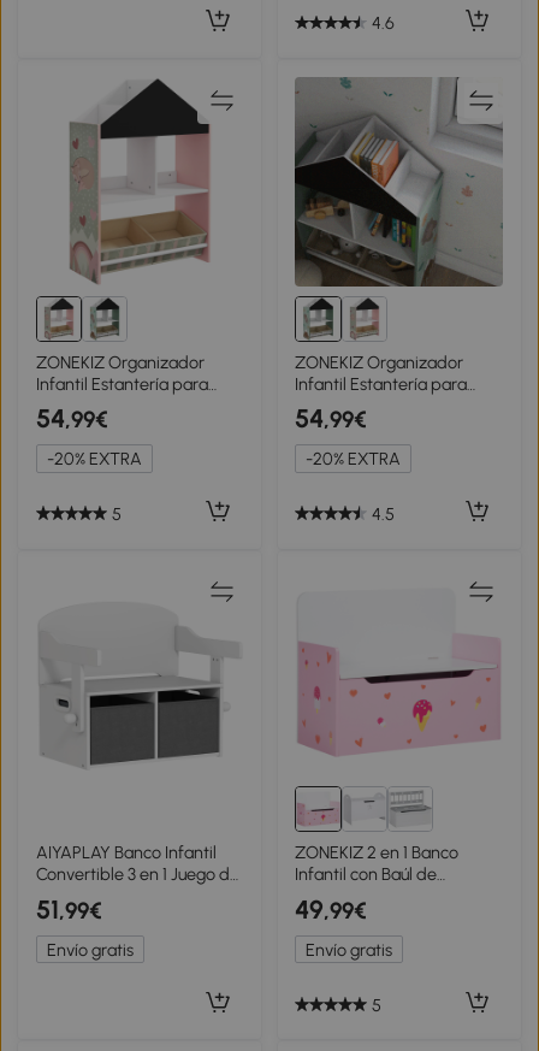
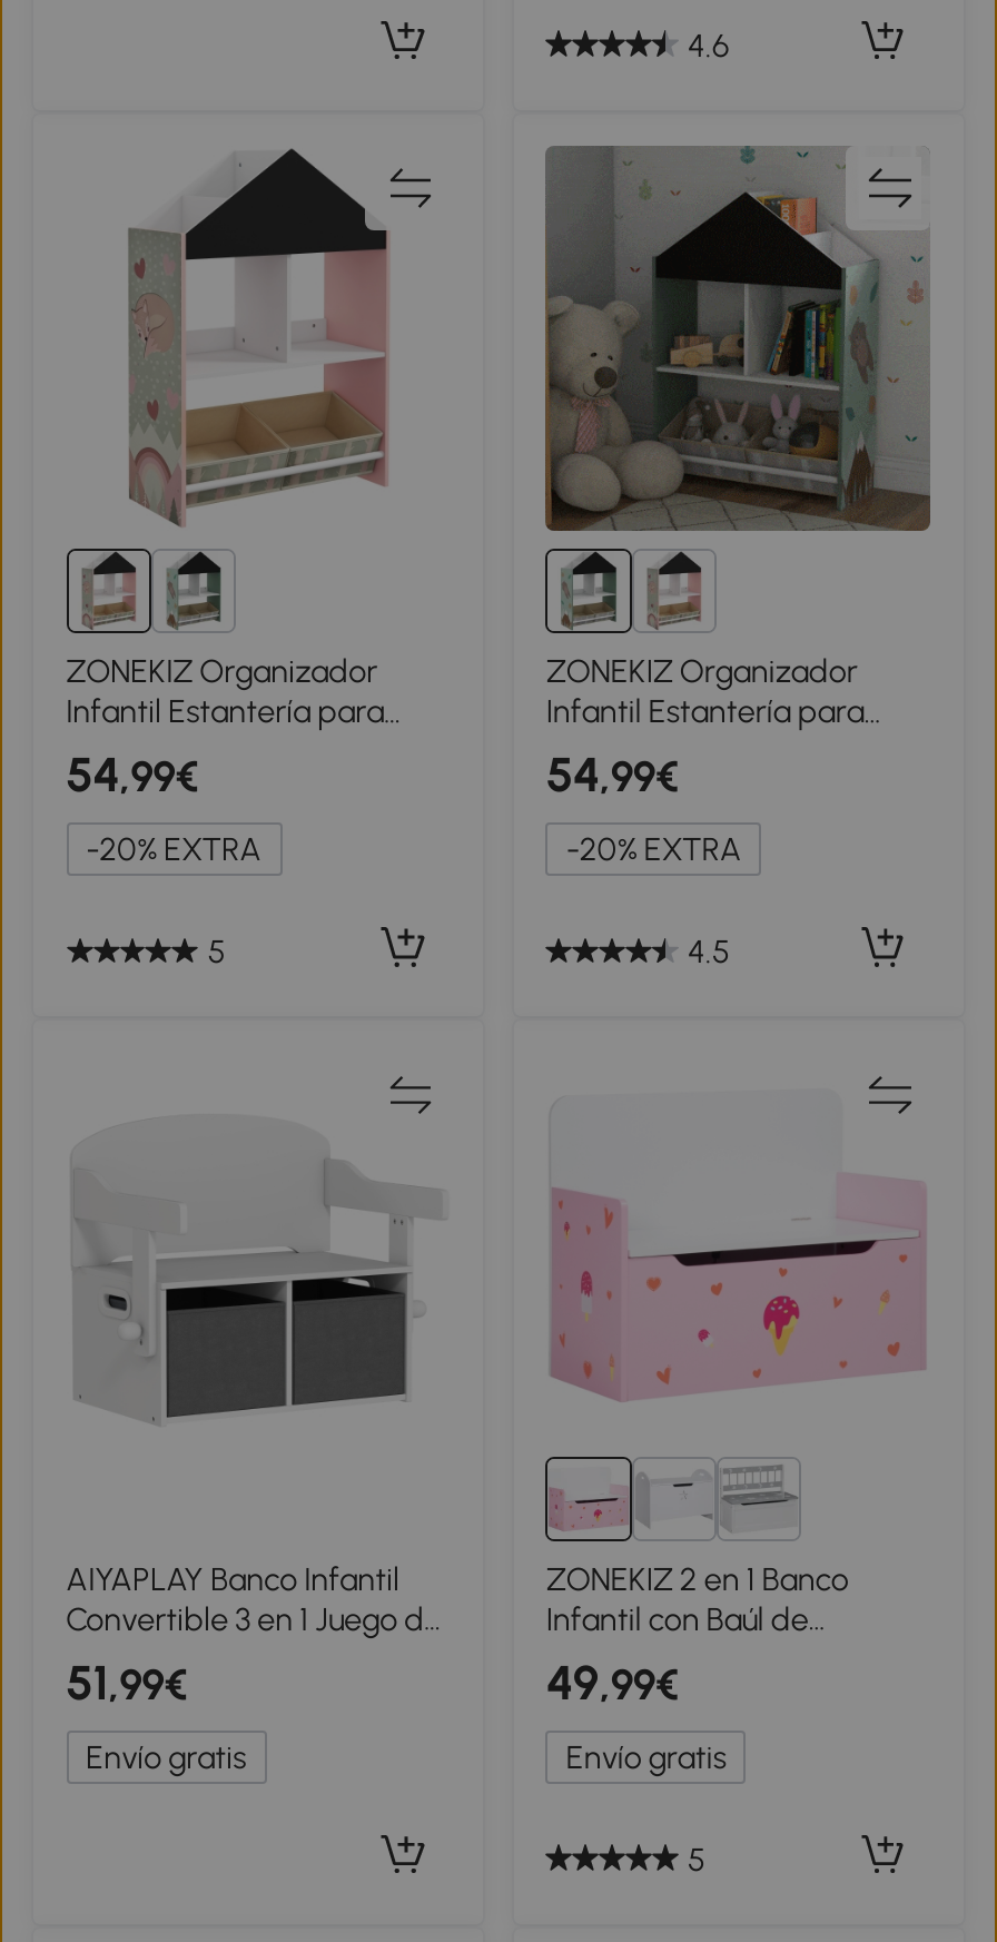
[294,77,503,287] [image] -> [543,147,930,532] [image]

